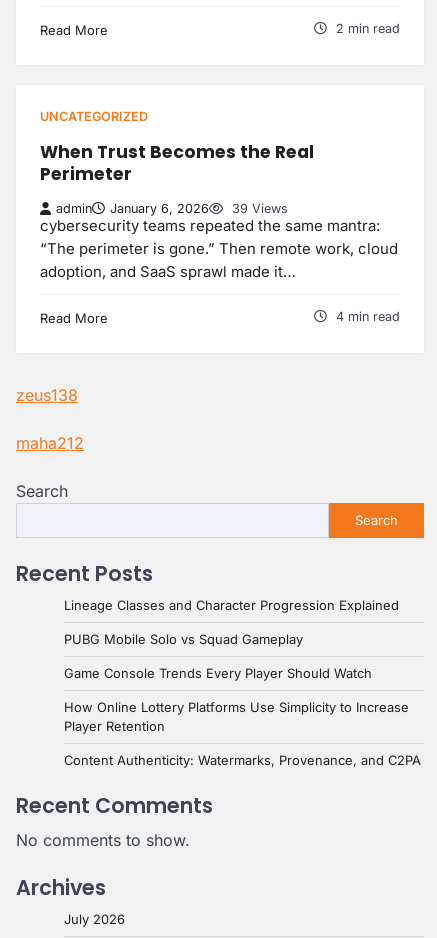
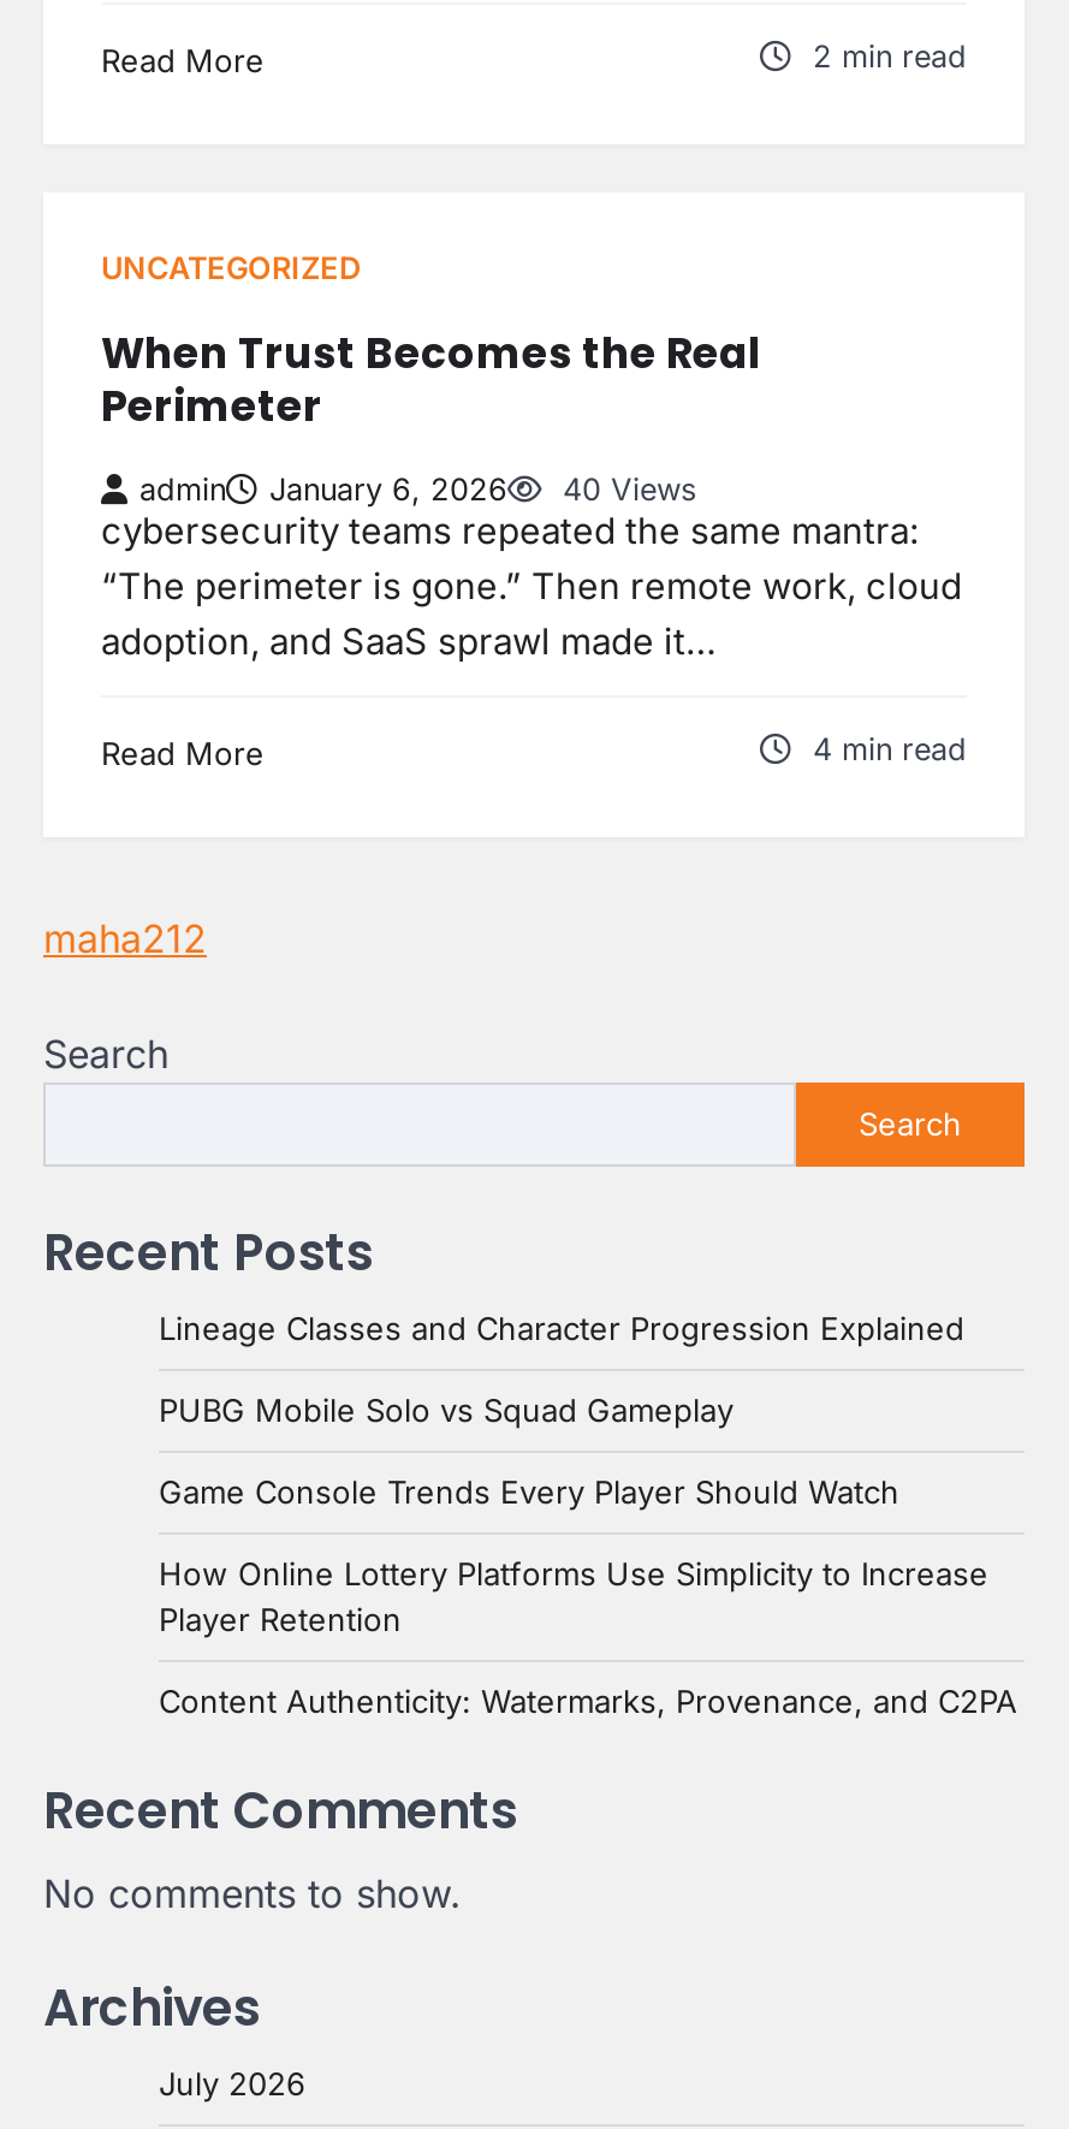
[56,201,288,216] admin January 6, 2026 39 Views -> [139,471,697,507] admin January 6, 2026 40 Views
[16,385,78,405] zeus138 -> none

